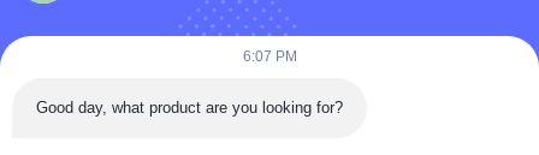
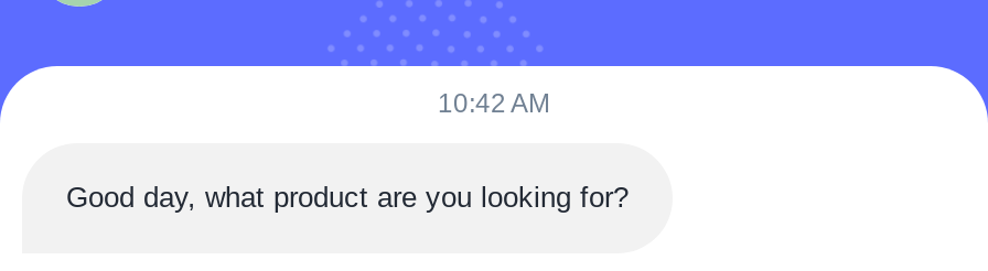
[242,48,297,65] 6:07 PM -> [438,88,550,119] 10:42 AM

